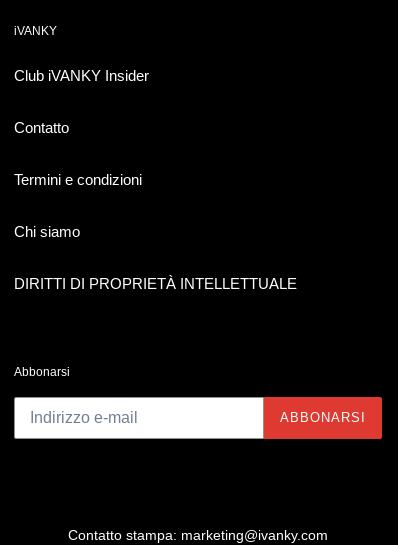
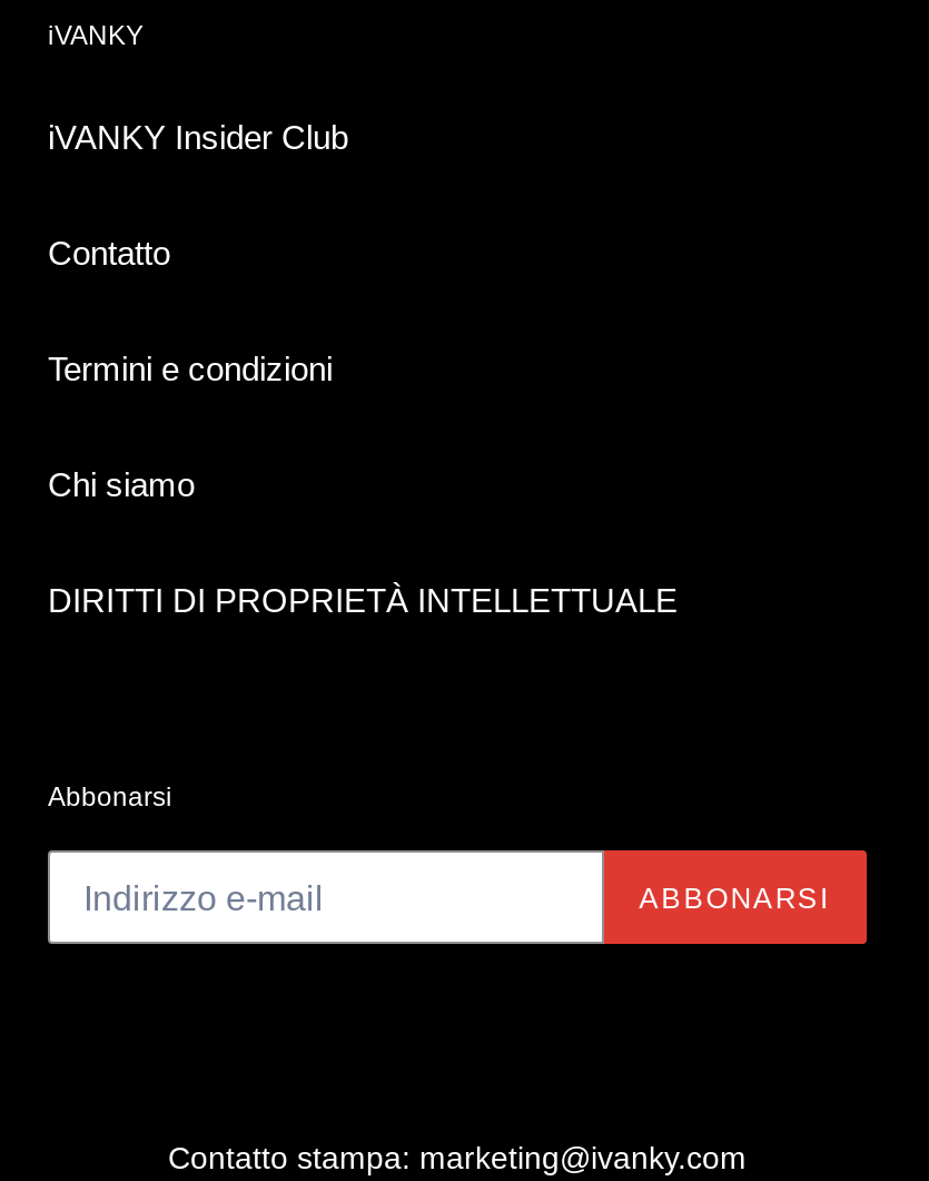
[14,67,149,84] Club iVANKY Insider -> [48,118,348,155] iVANKY Insider Club

